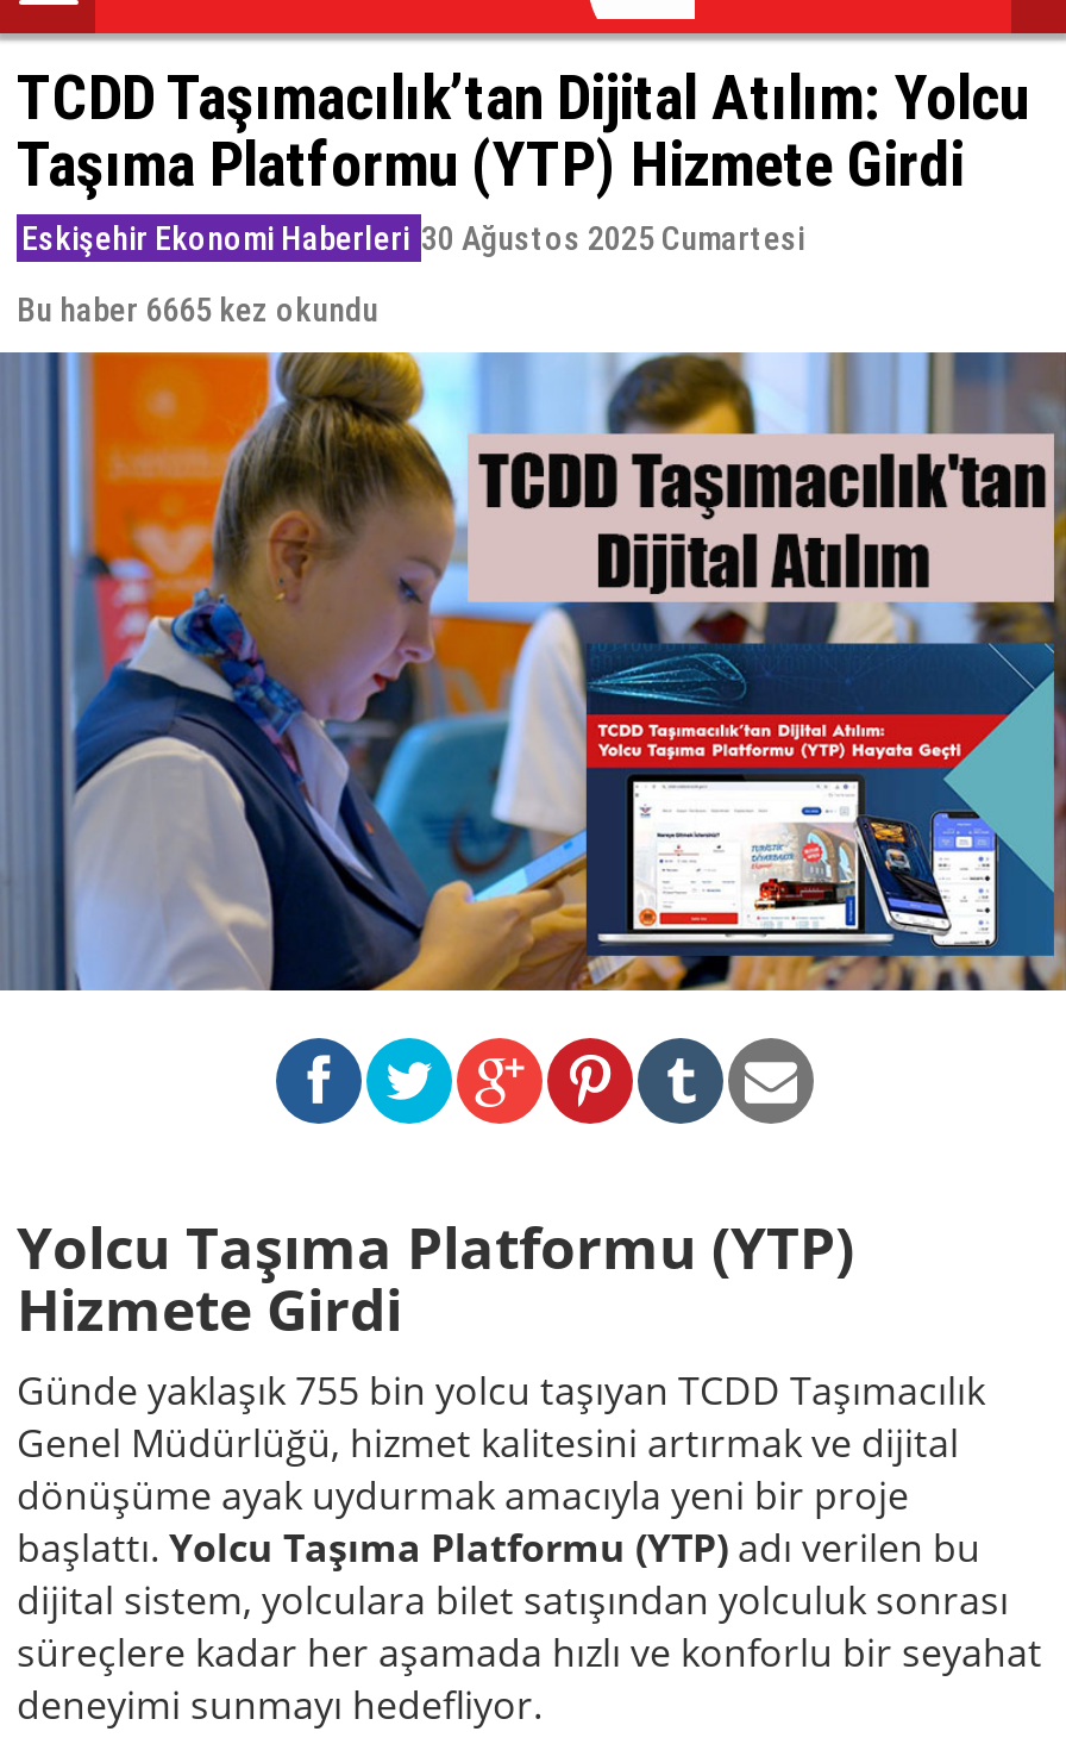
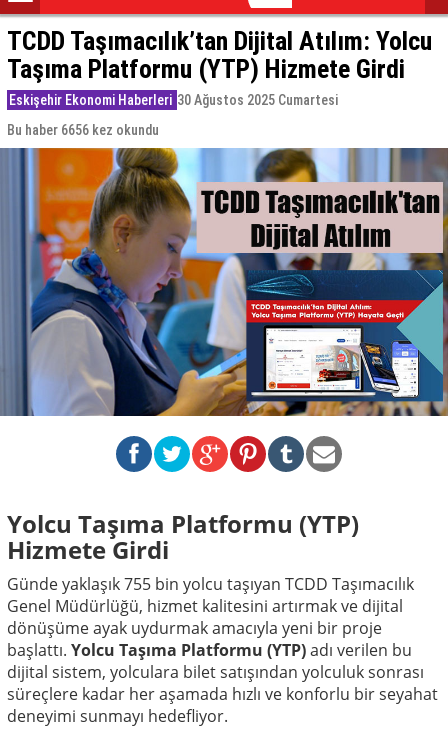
[17,290,378,329] Bu haber 6665 kez okundu -> [7,122,159,138] Bu haber 6656 kez okundu

